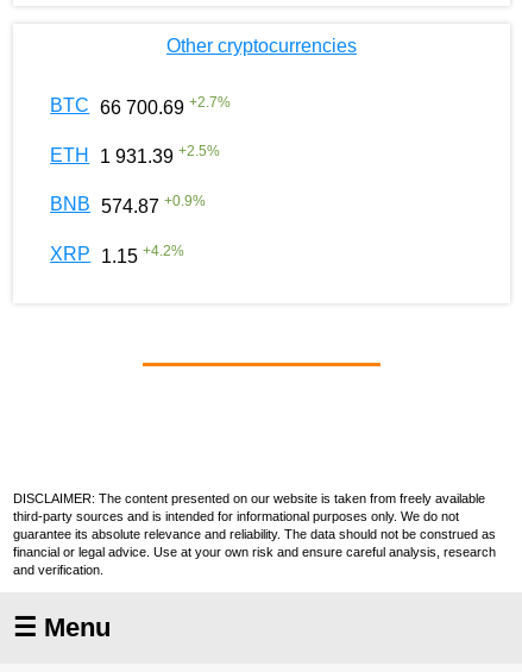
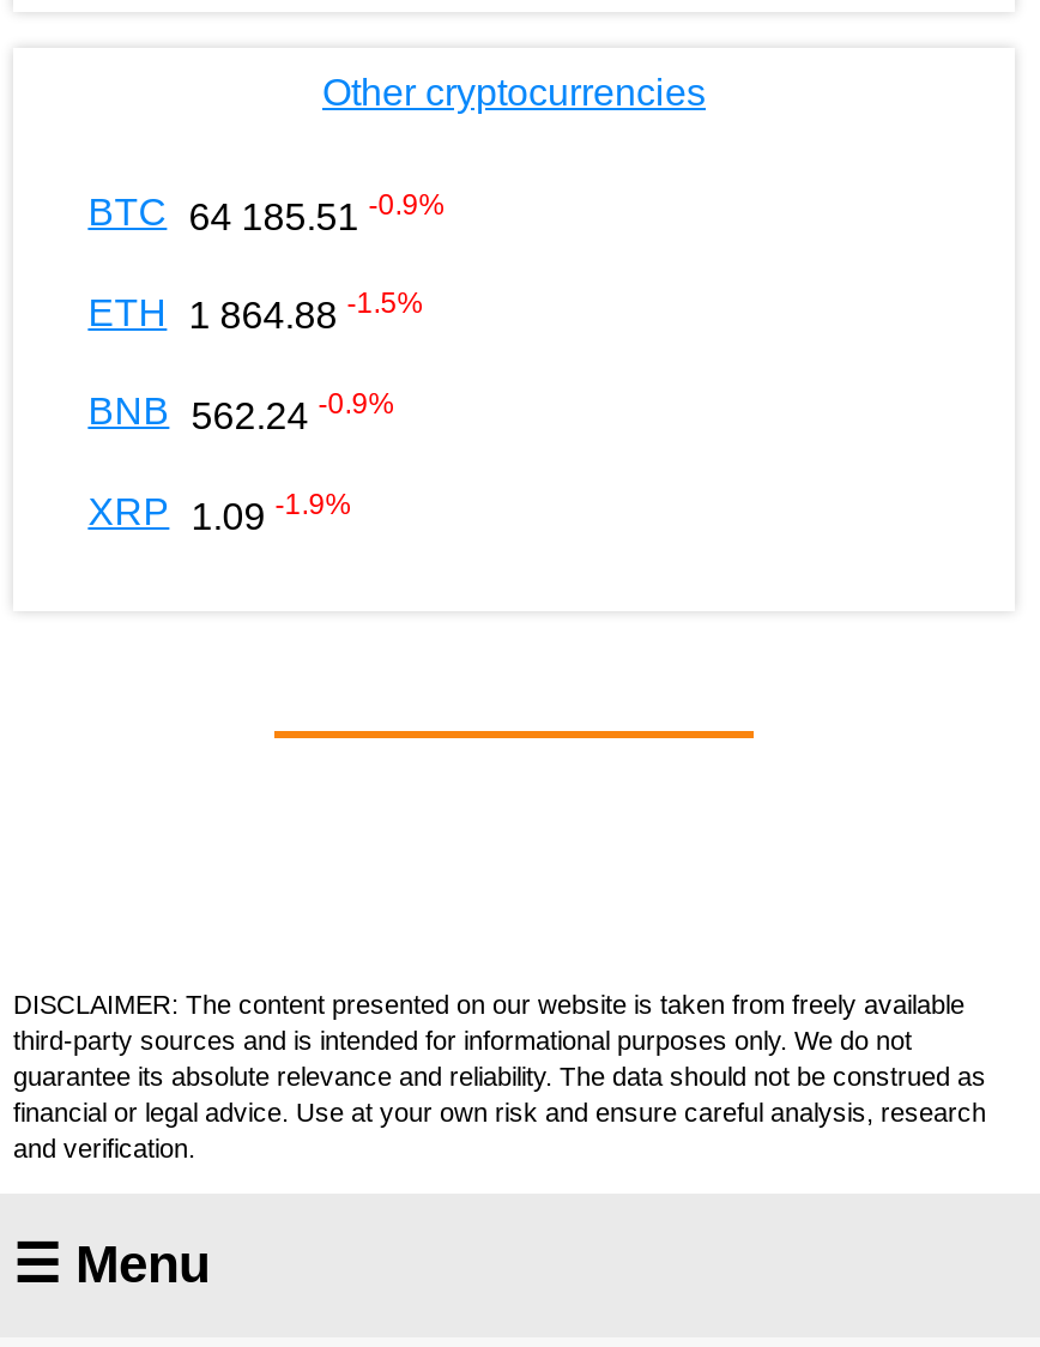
[50,93,231,117] BTC 66 700.69 +2.7% -> [88,187,445,236] BTC 64 185.51 -0.9%
[50,143,220,167] ETH 1 931.39 +2.5% -> [88,287,423,336] ETH 1 864.88 -1.5%
[50,192,206,216] BNB 574.87 +0.9% -> [88,387,395,436] BNB 562.24 -0.9%
[50,242,185,266] XRP 1.15 +4.2% -> [88,487,352,536] XRP 1.09 -1.9%

